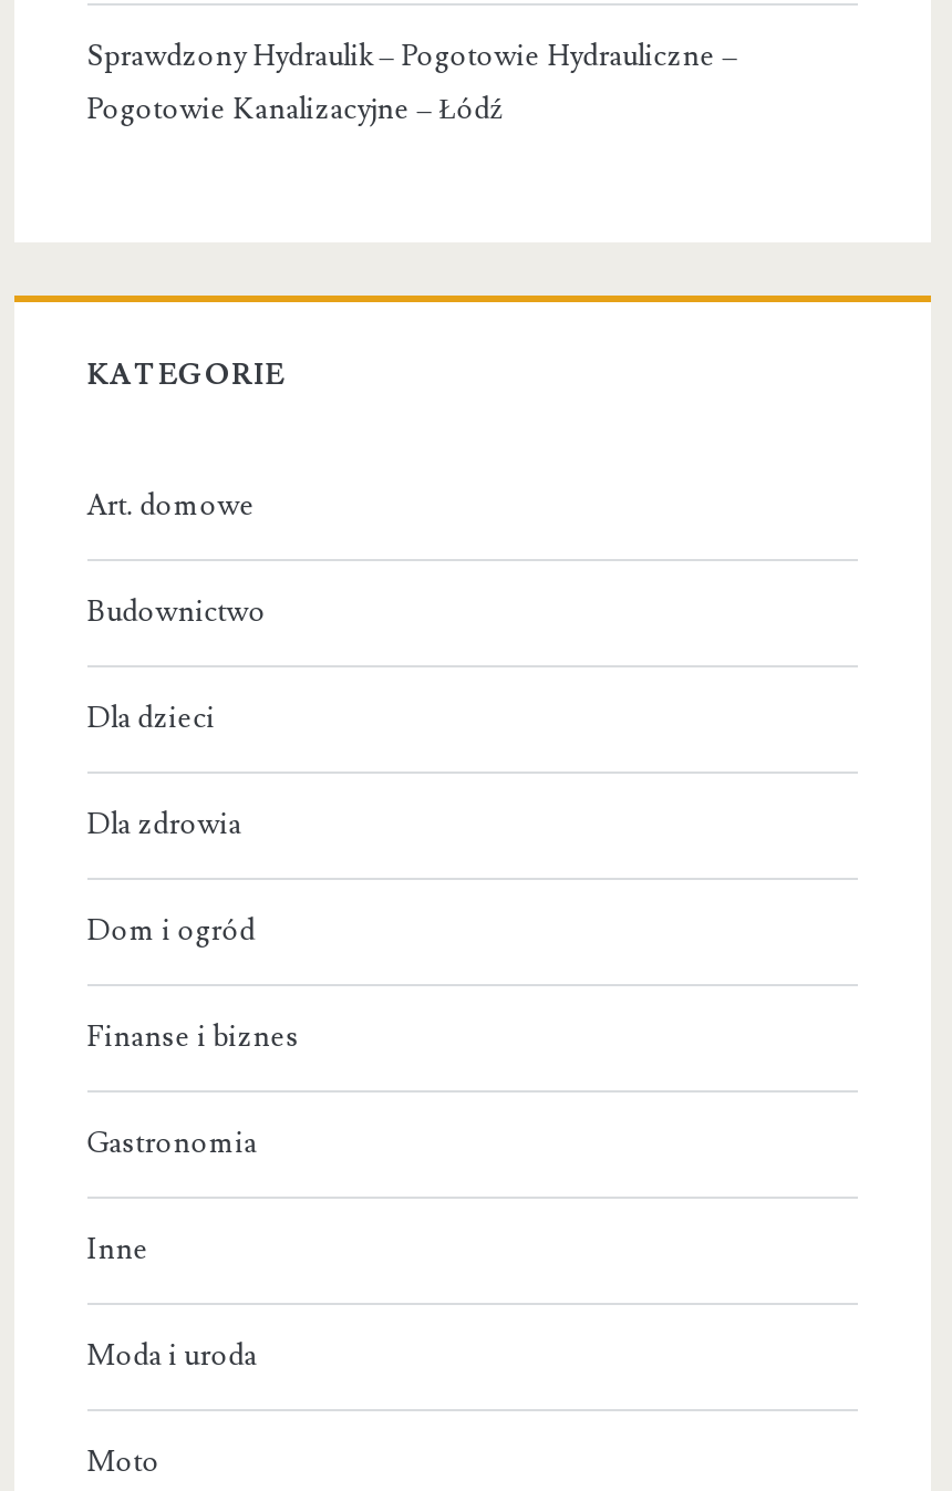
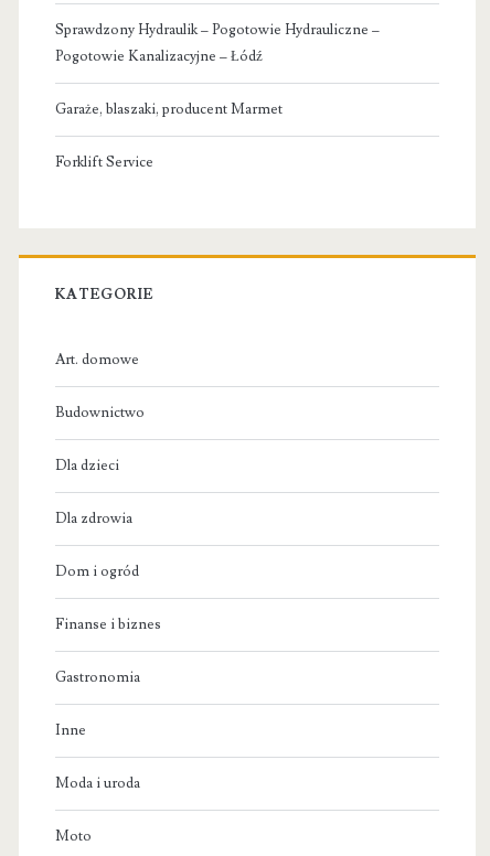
none -> [55,100,282,171] Garaże, blaszaki, producent Marmet | Forklift Service

